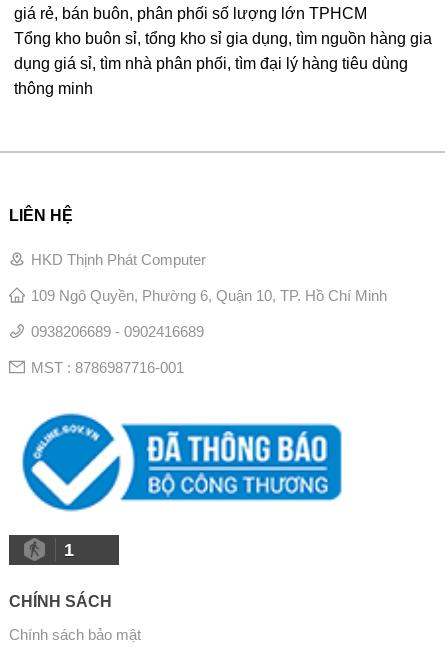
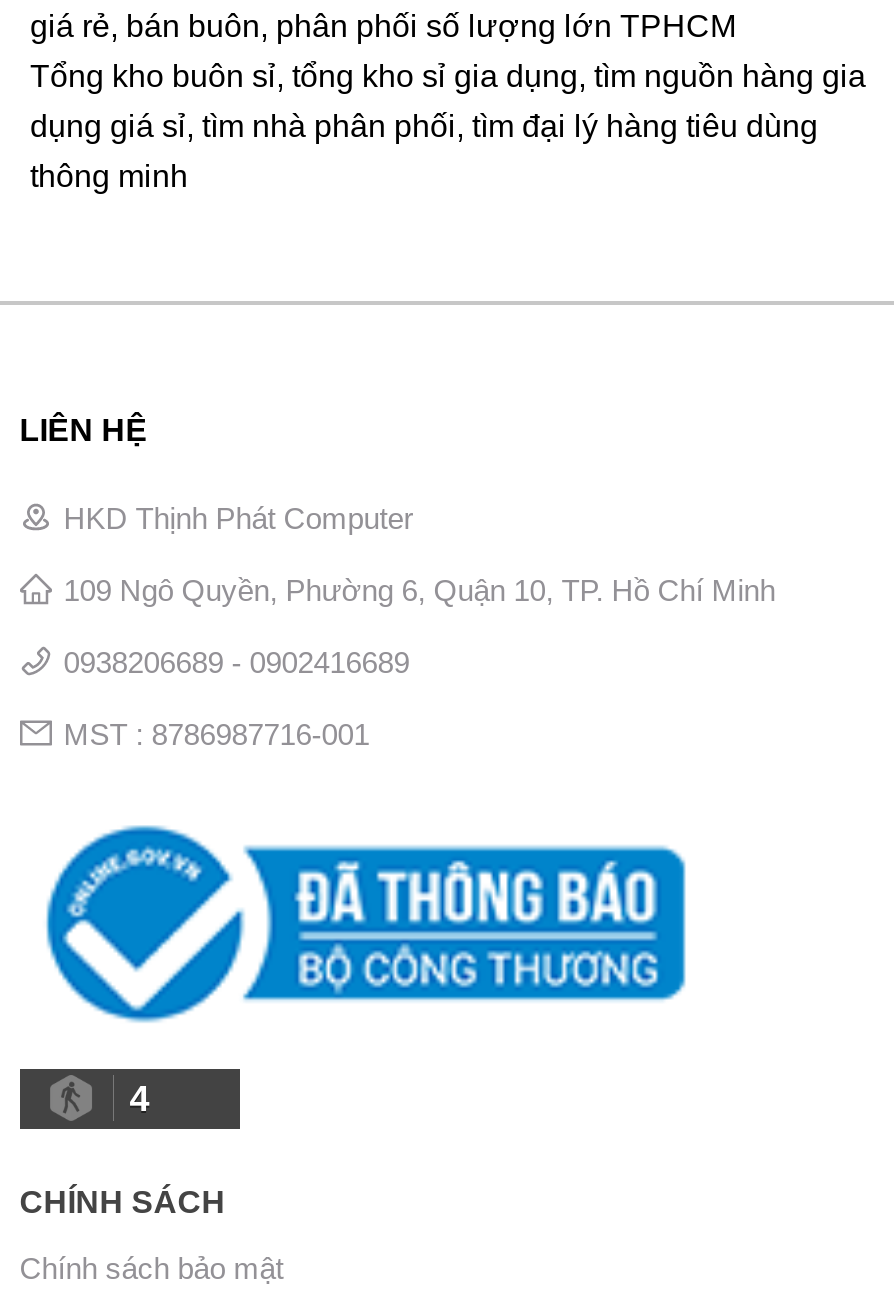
[64,540,72,560] 1 -> [130,1080,146,1120] 4

